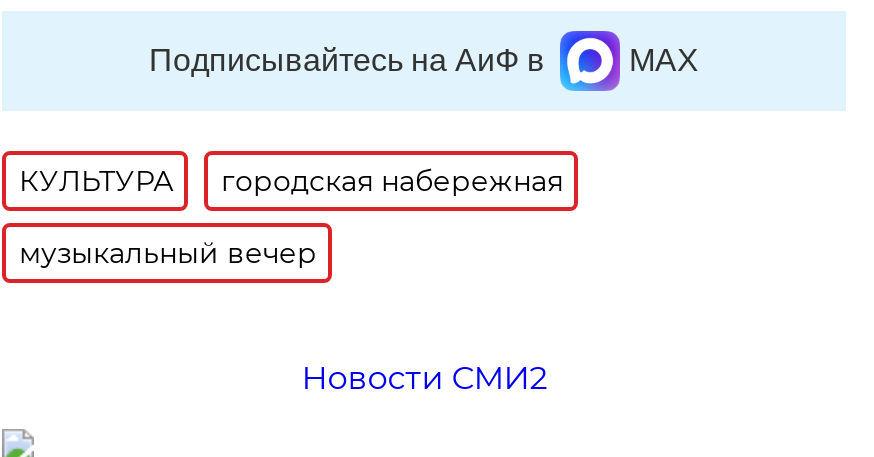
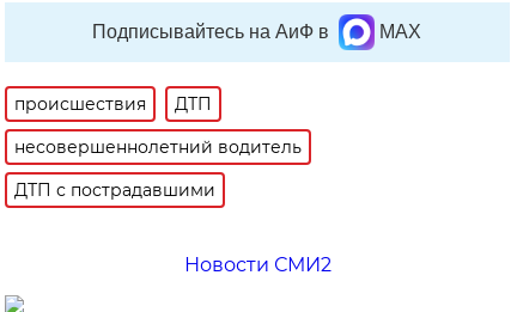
[19,162,563,270] КУЛЬТУРА | городская набережная | музыкальный вечер -> [15,93,302,200] происшествия | ДТП | несовершеннолетний водитель | ДТП с пострадавшими

